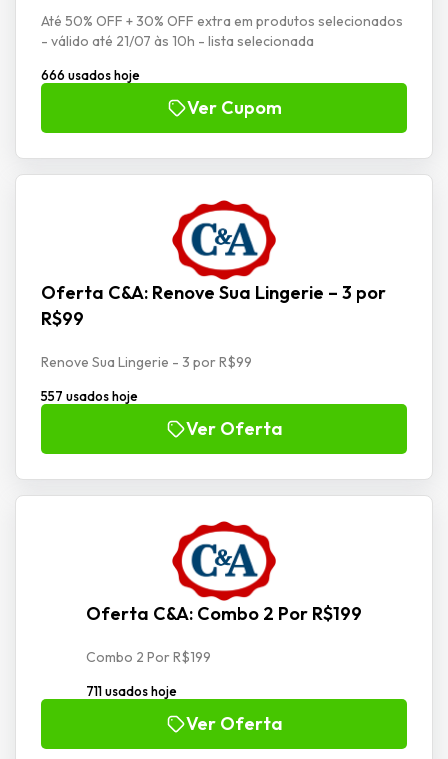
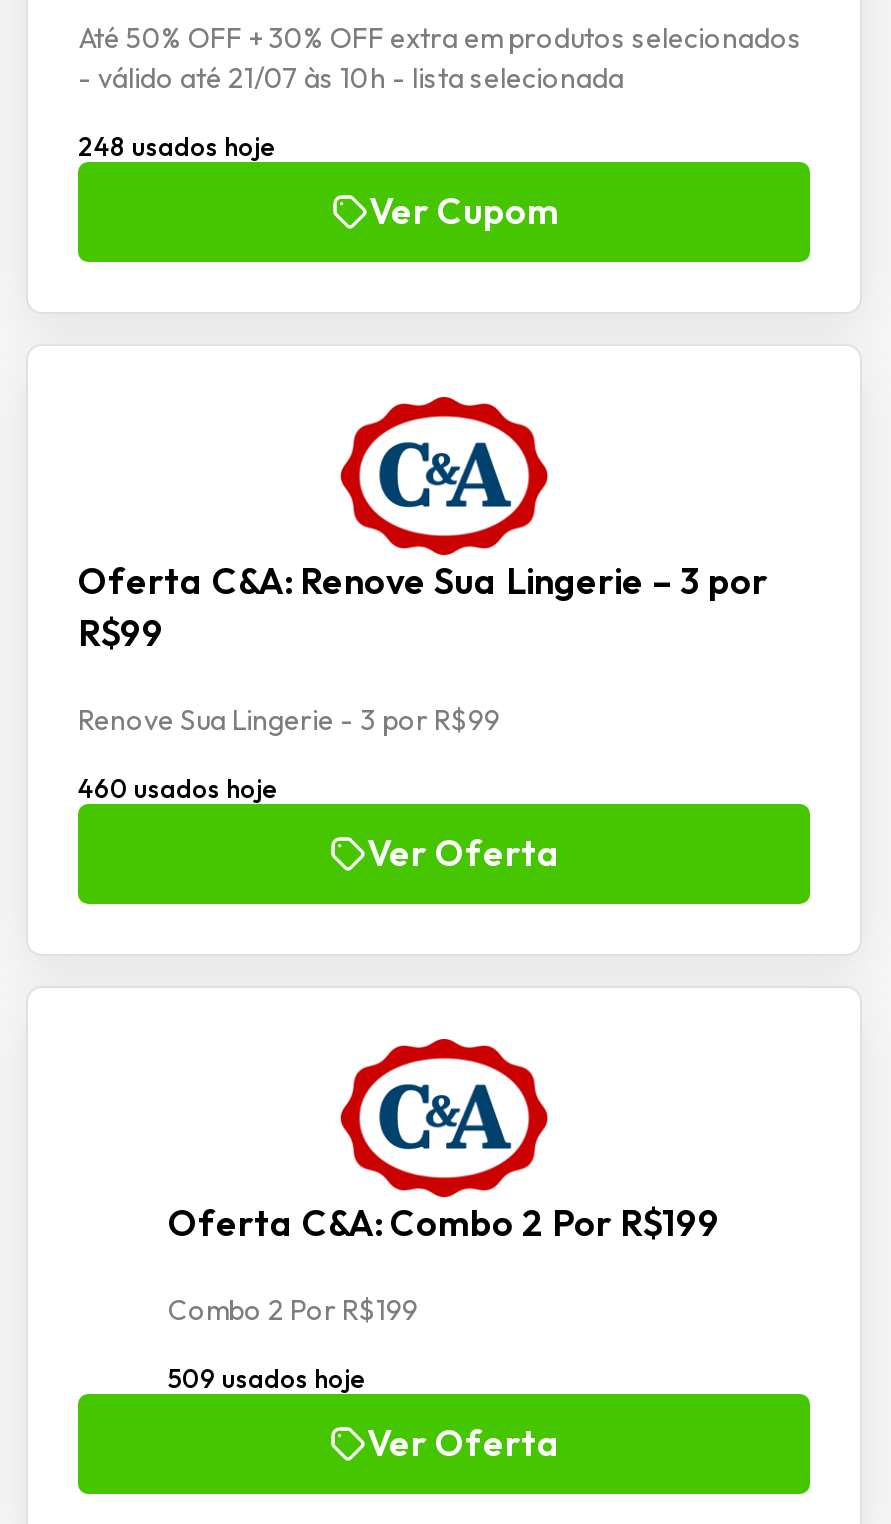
[41,67,140,83] 666 usados hoje -> [78,129,276,161] 248 usados hoje
[41,388,138,404] 557 usados hoje -> [78,771,278,803] 460 usados hoje
[86,683,177,699] 711 usados hoje -> [168,1361,366,1393] 509 usados hoje

